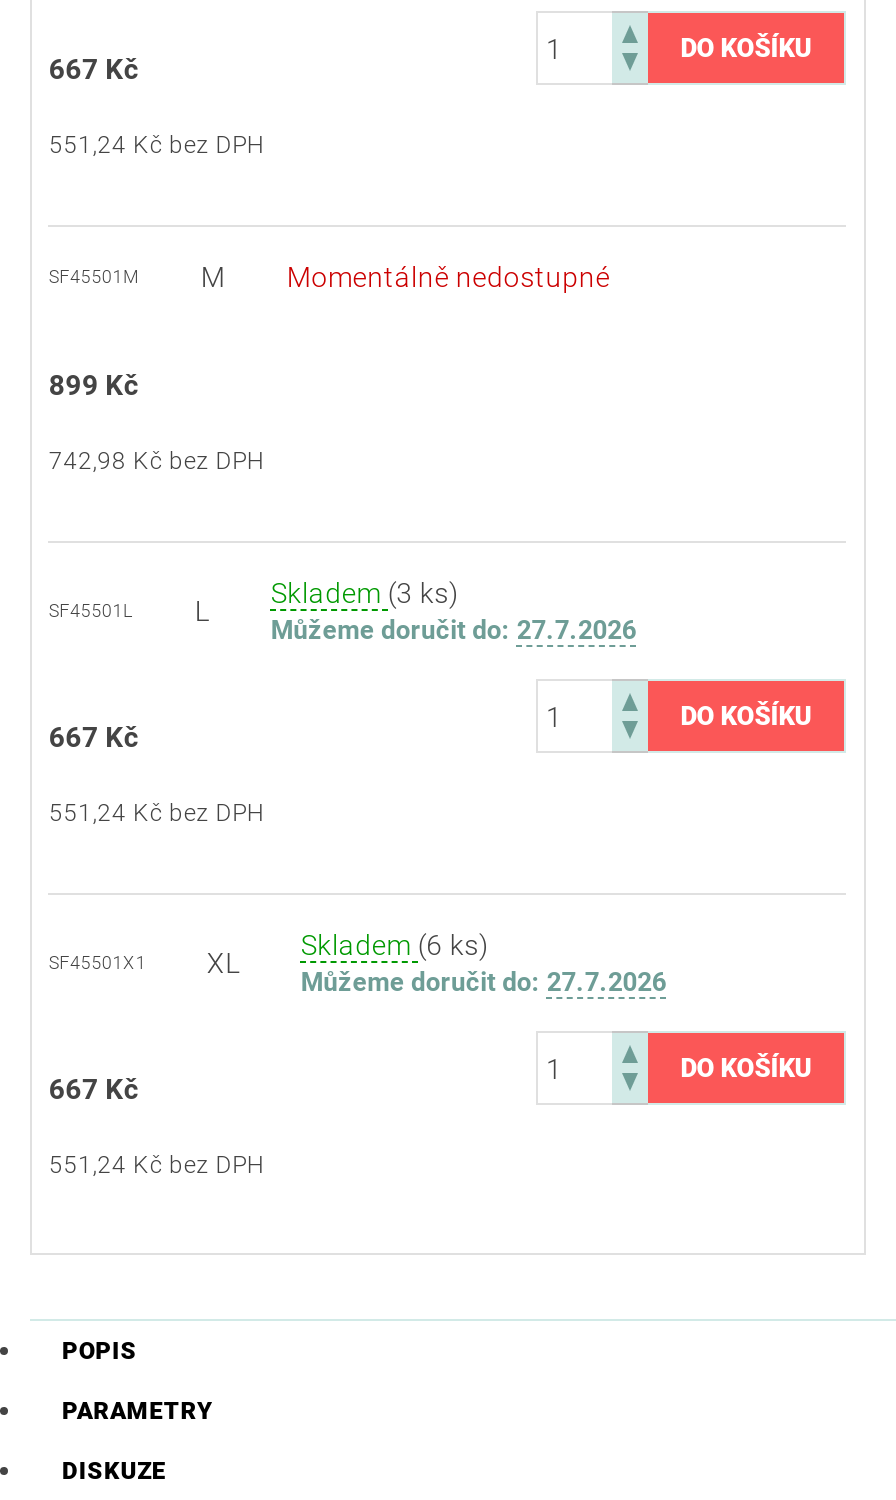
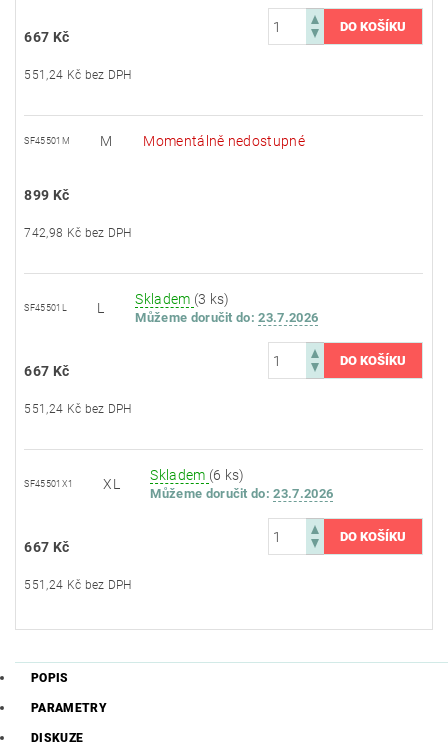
[271,615,636,645] Můžeme doručit do: 27.7.2026 -> [135,310,318,325] Můžeme doručit do: 23.7.2026
[301,967,666,997] Můžeme doručit do: 27.7.2026 -> [150,486,333,501] Můžeme doručit do: 23.7.2026

